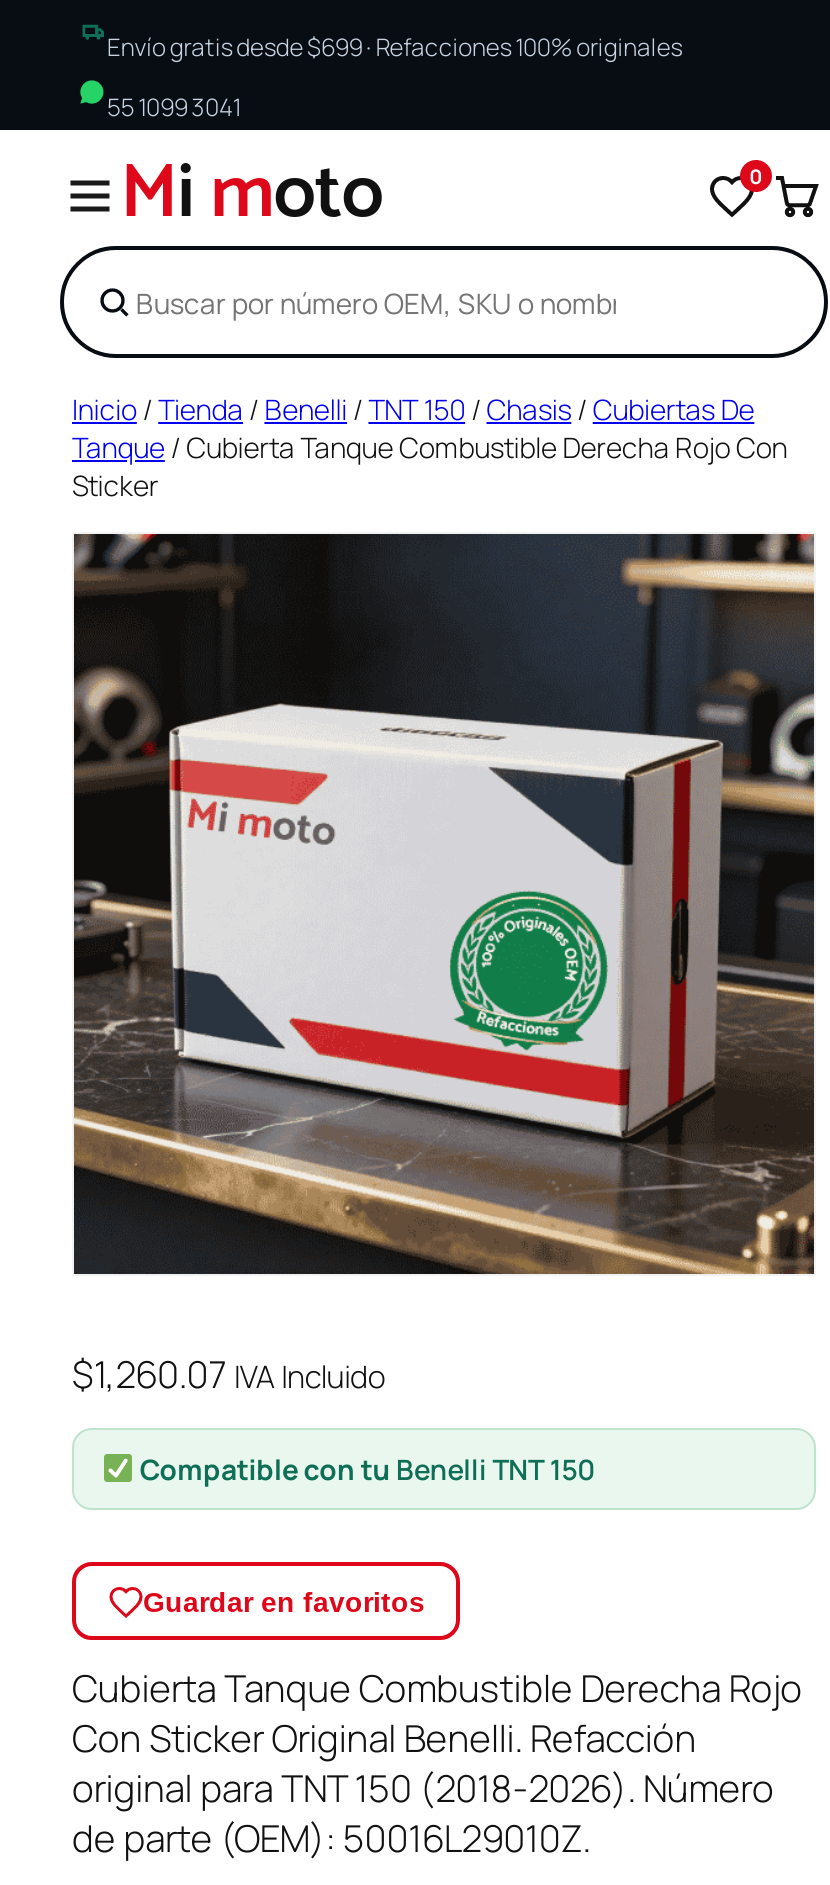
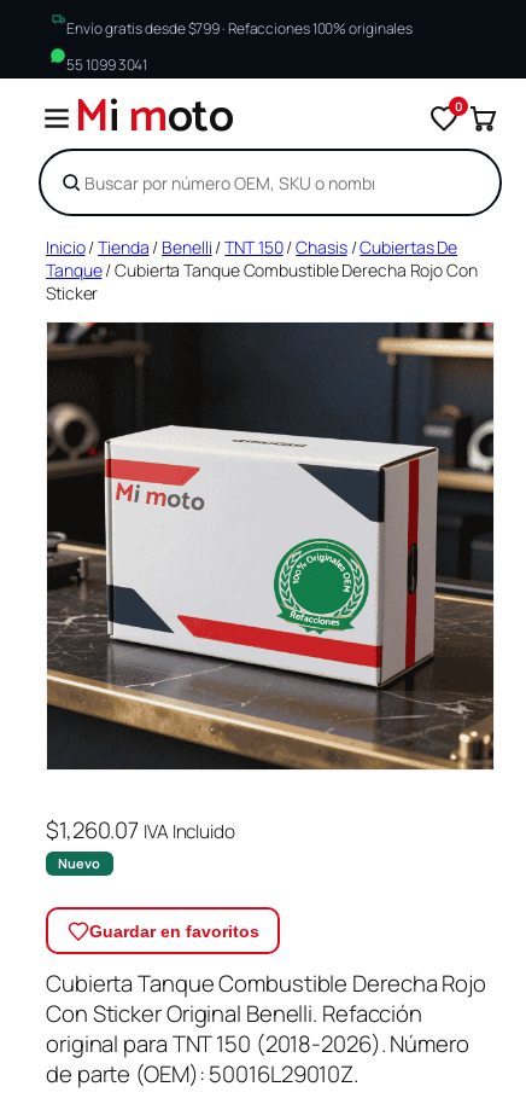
[107,30,682,64] Envío gratis desde $699 · Refacciones 100% originales -> [67,18,413,39] Envío gratis desde $799 · Refacciones 100% originales
[134,1450,595,1488] Compatible con tu Benelli TNT 150 -> [58,854,101,872] Nuevo

